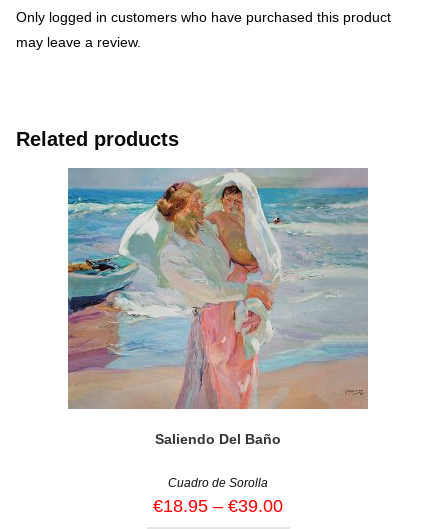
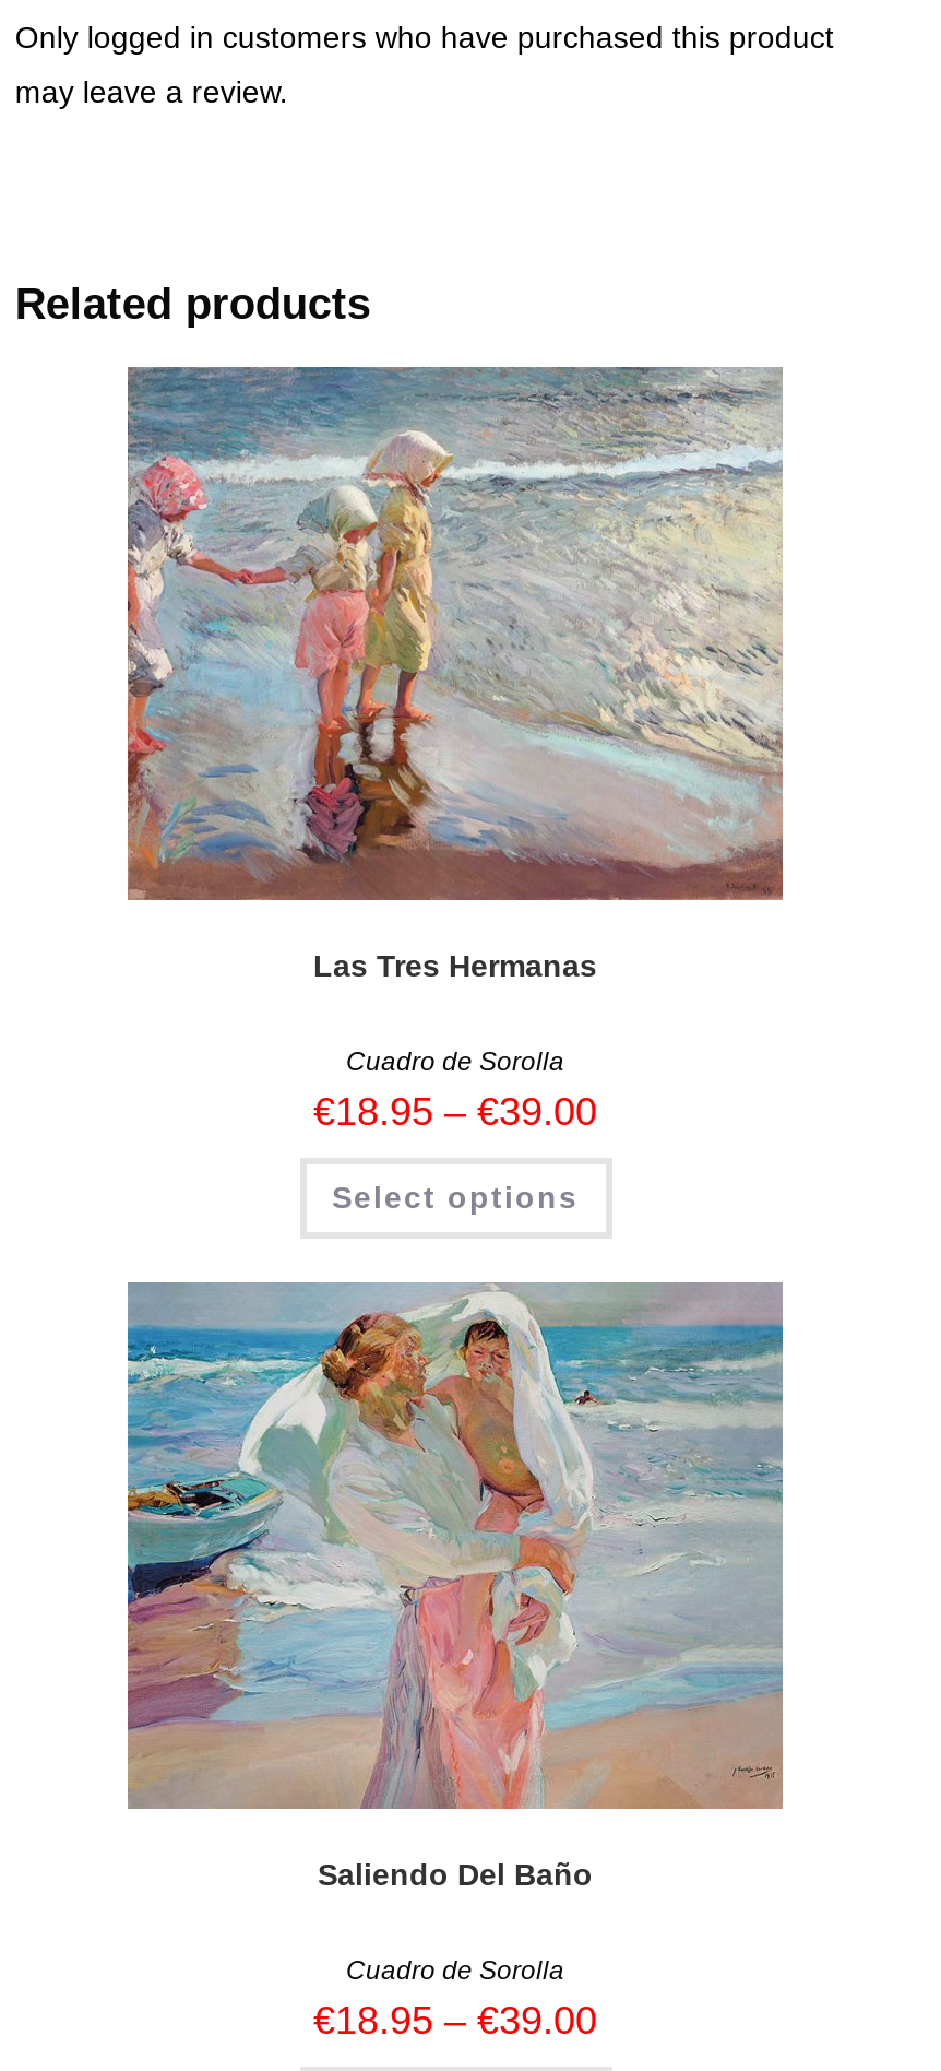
none -> [126,366,783,1213] [image] | Las Tres Hermanas | Cuadro de Sorolla | €18.95 – €39.00 | Select options

